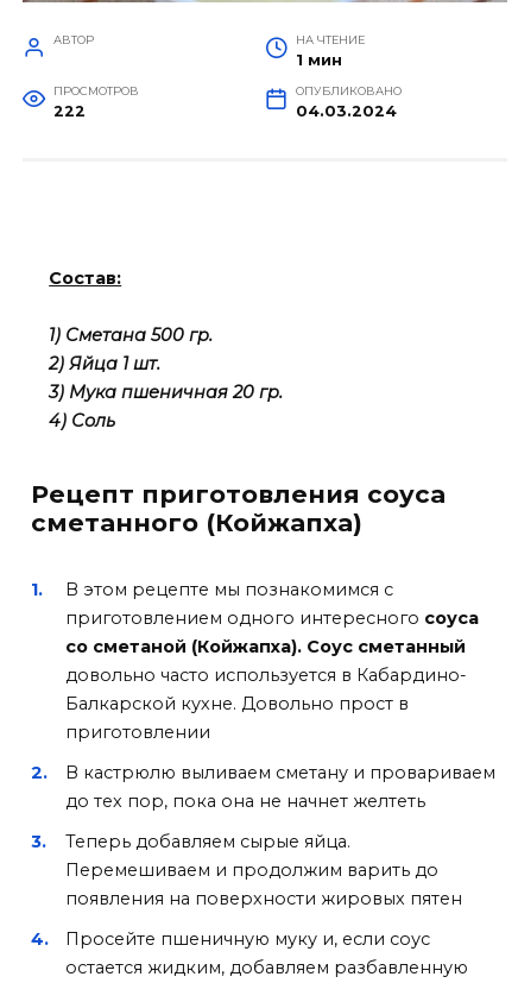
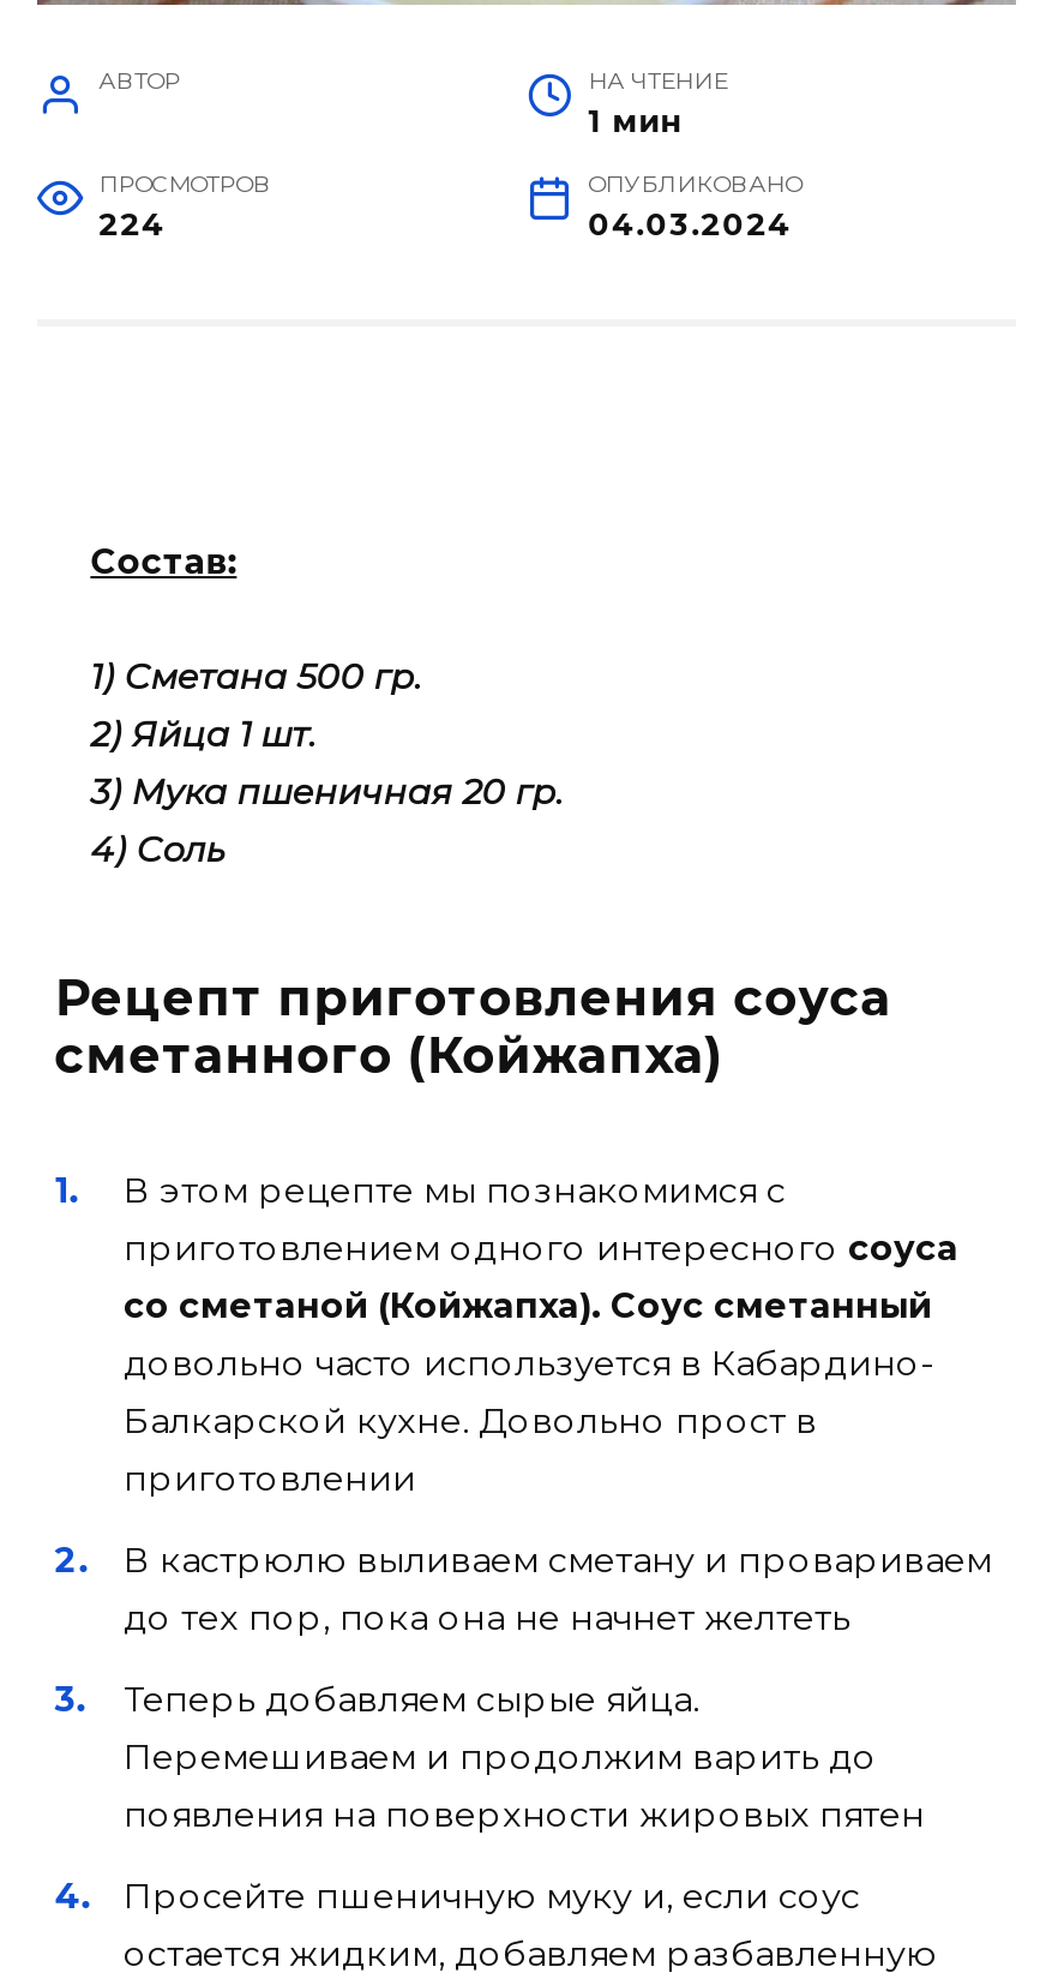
[53,103,85,121] 222 -> [99,207,166,243] 224

